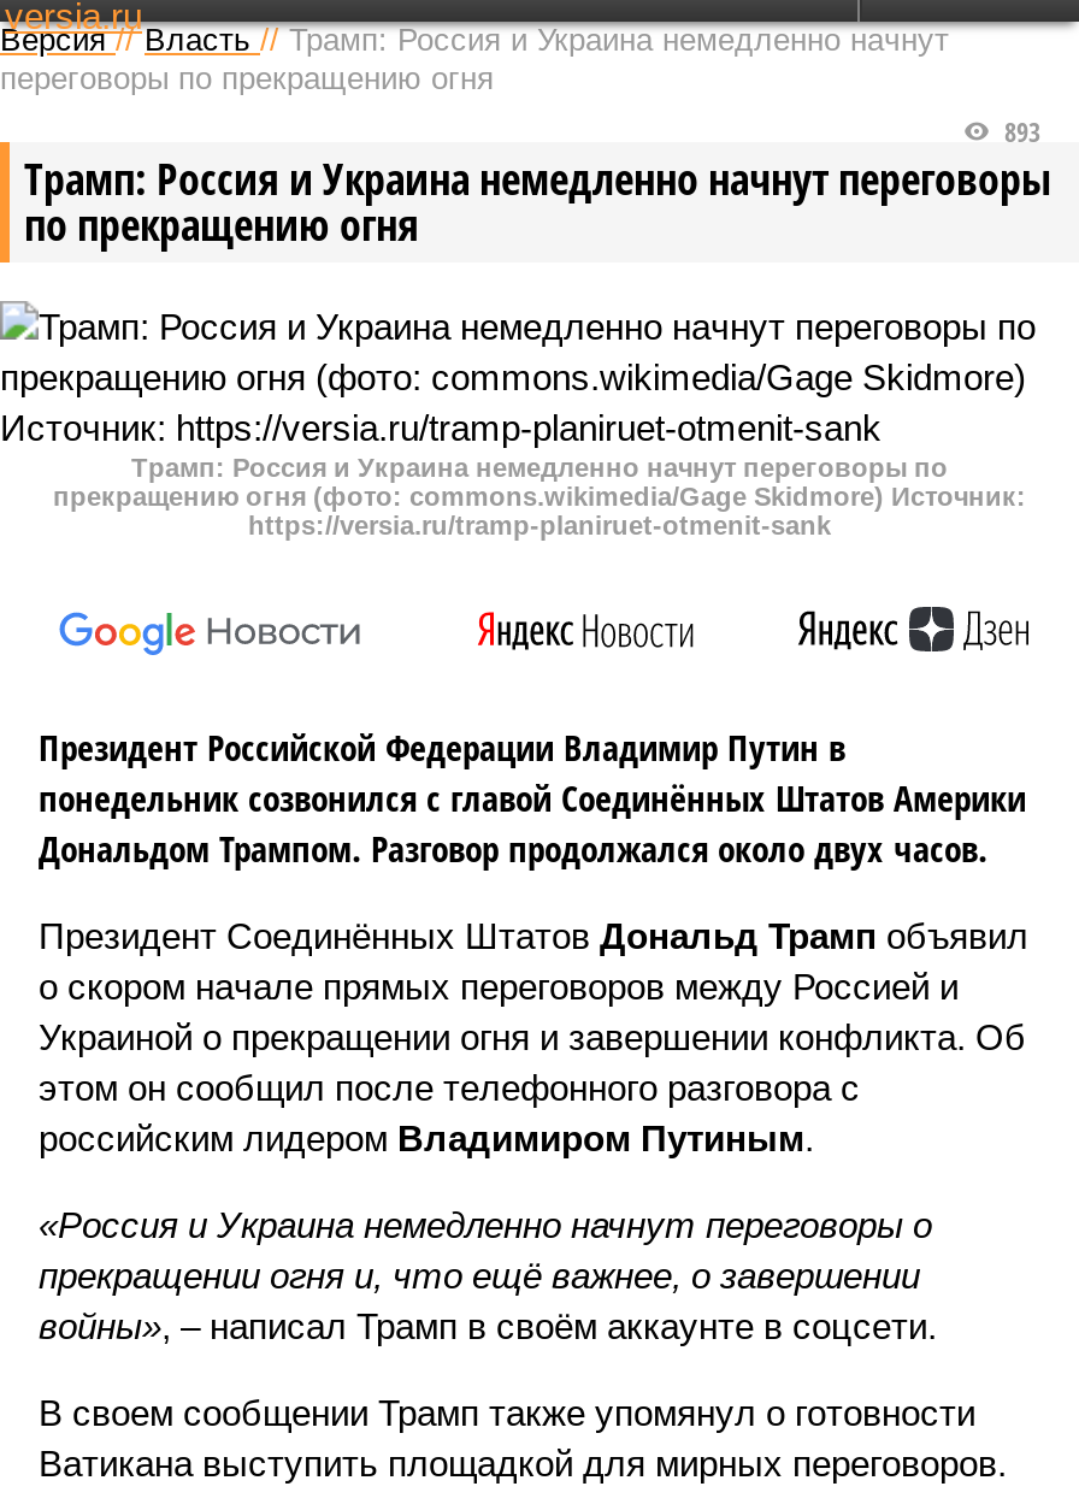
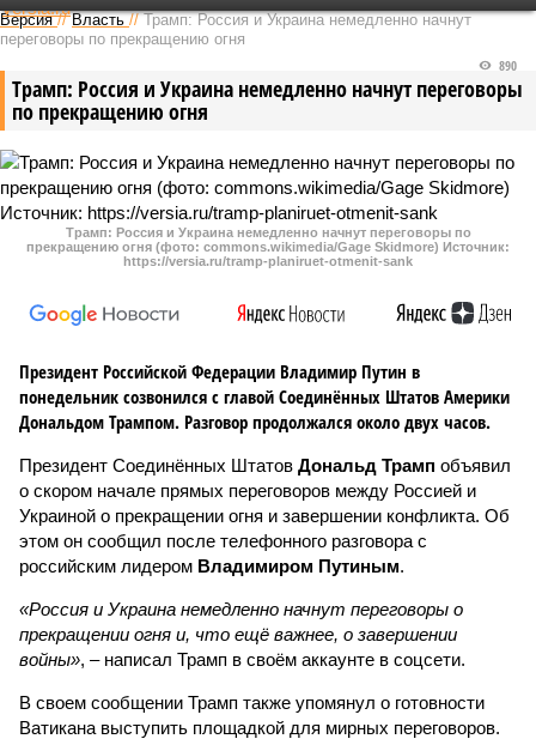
[997,113,1040,149] 893 -> [495,56,517,74] 890

